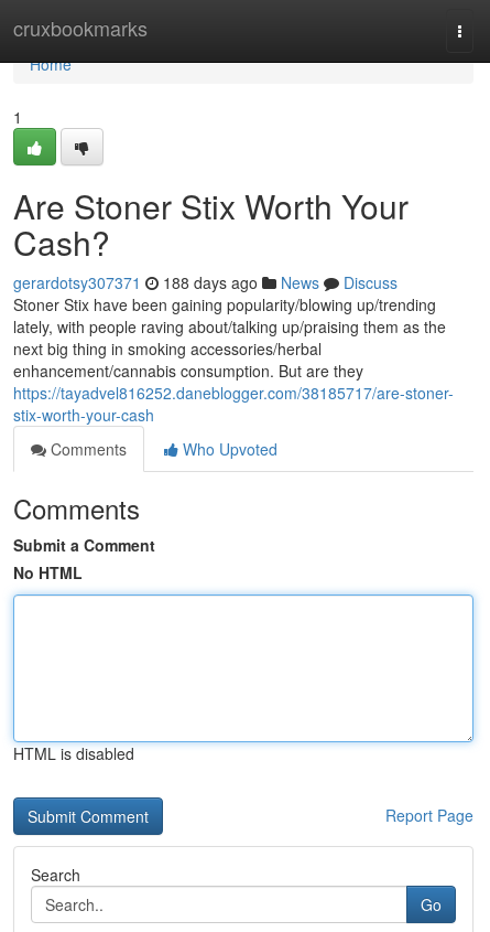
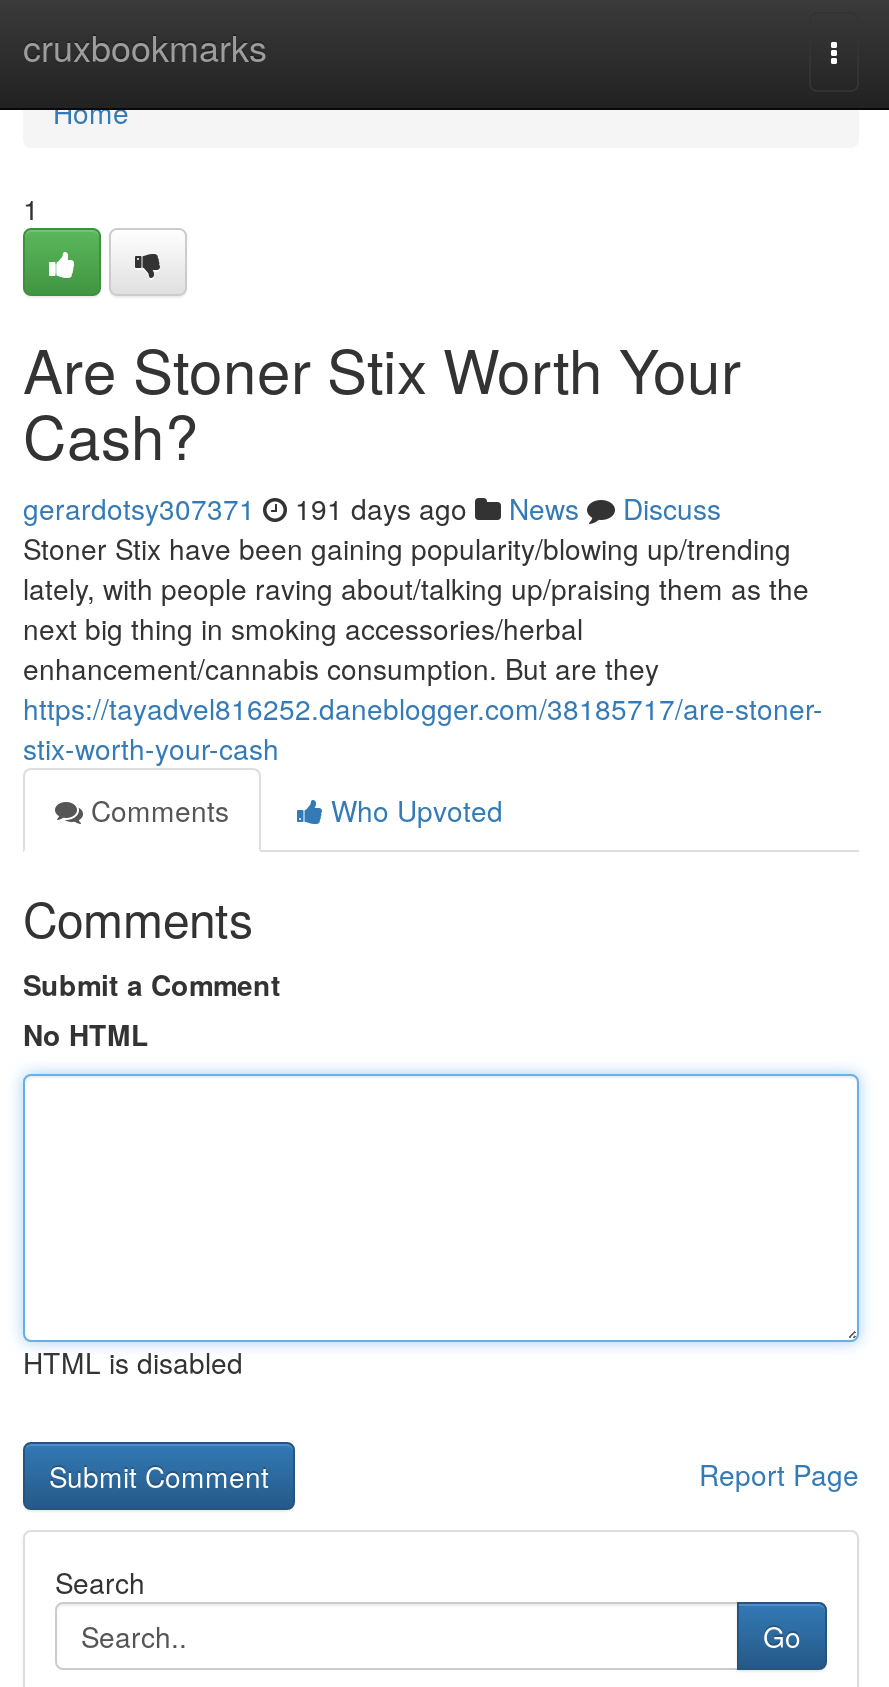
[13,271,398,293] gerardotsy307371 188 days ago News Discuss -> [23,488,721,528] gerardotsy307371 191 days ago News Discuss

